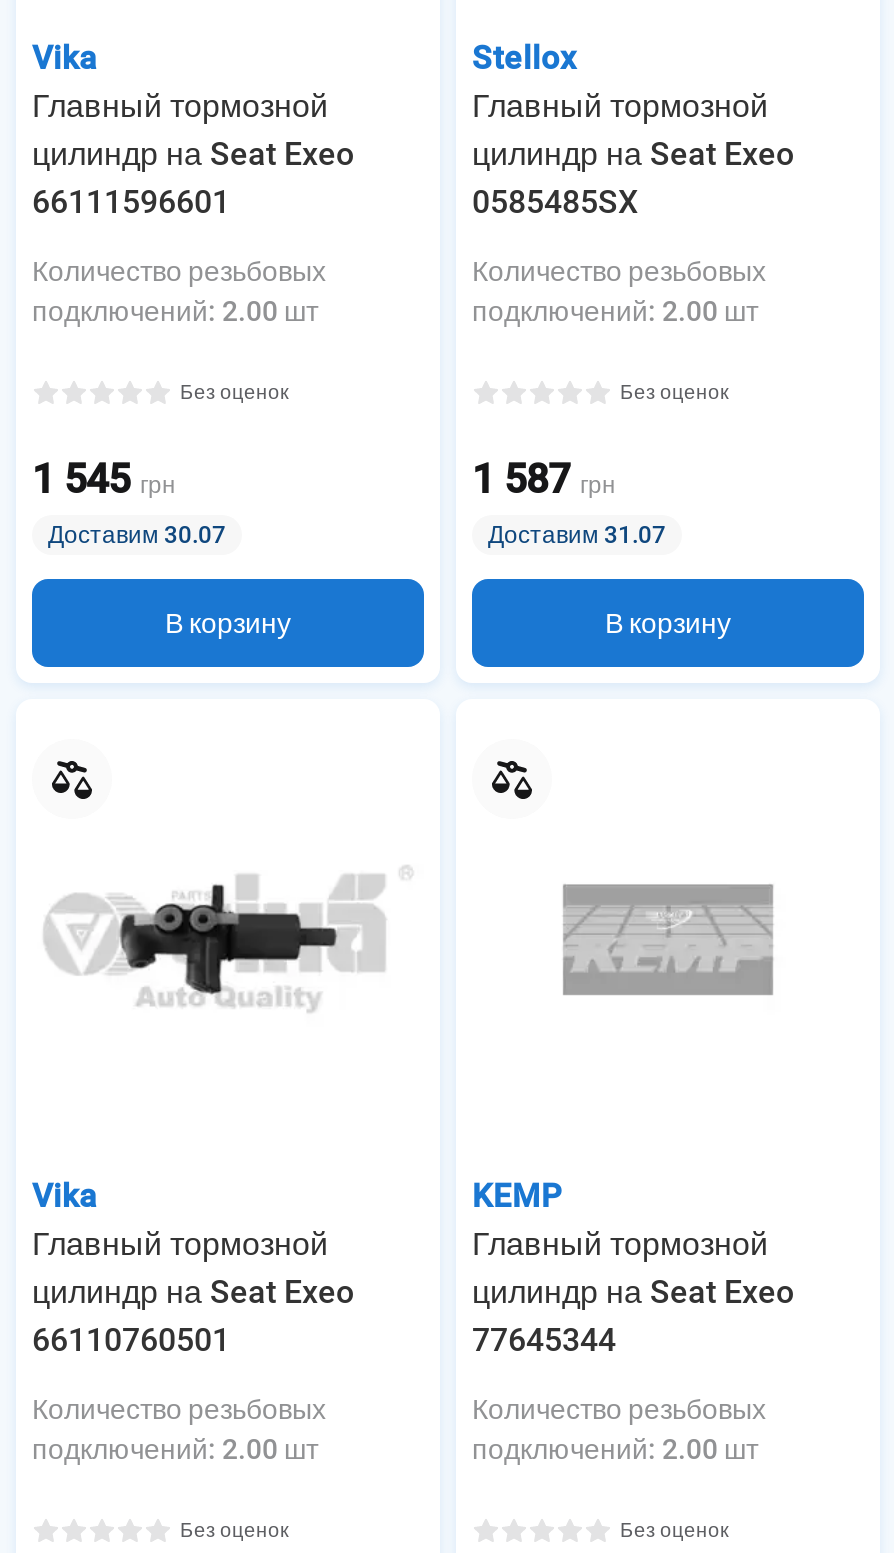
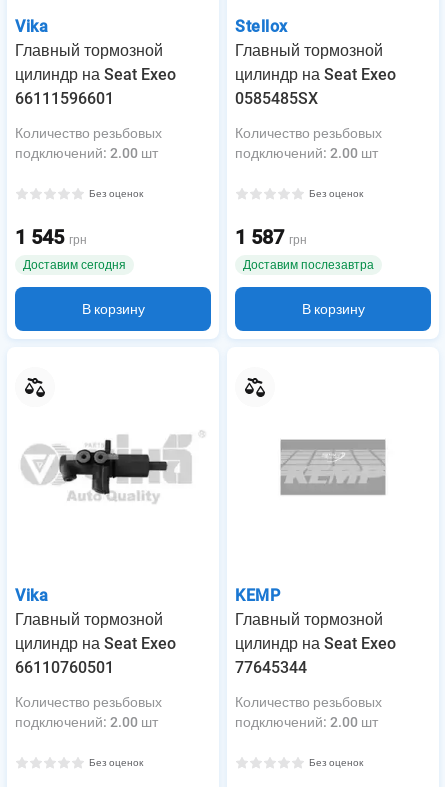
[48,521,226,549] Доставим 30.07 -> [23,258,126,272] Доставим сегодня
[488,521,666,549] Доставим 31.07 -> [243,258,374,272] Доставим послезавтра

